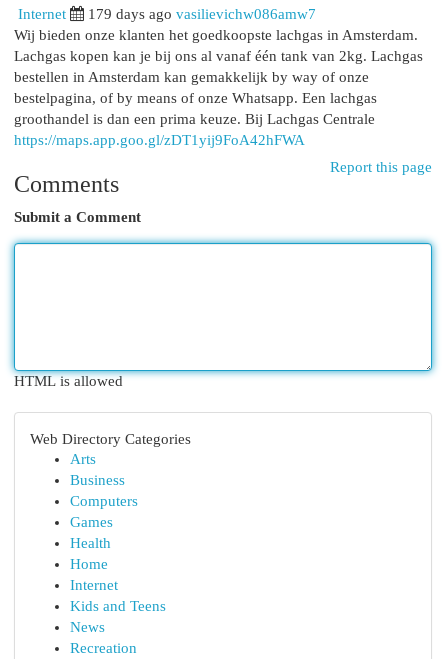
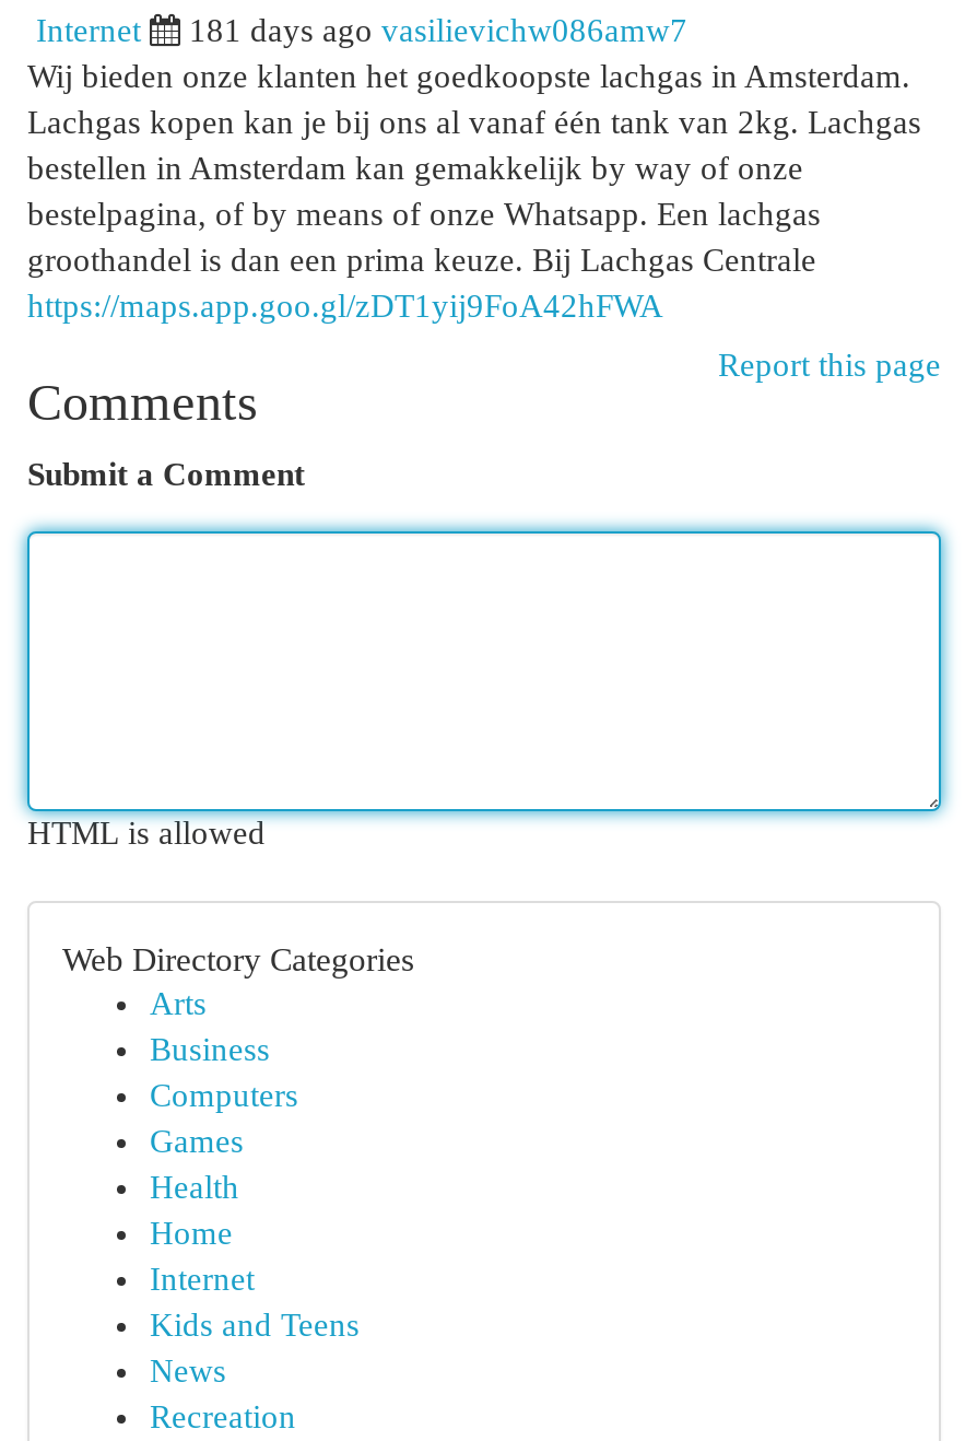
[88,6,316,22] 179 days ago vasilievichw086amw7 -> [189,13,687,48] 181 days ago vasilievichw086amw7

